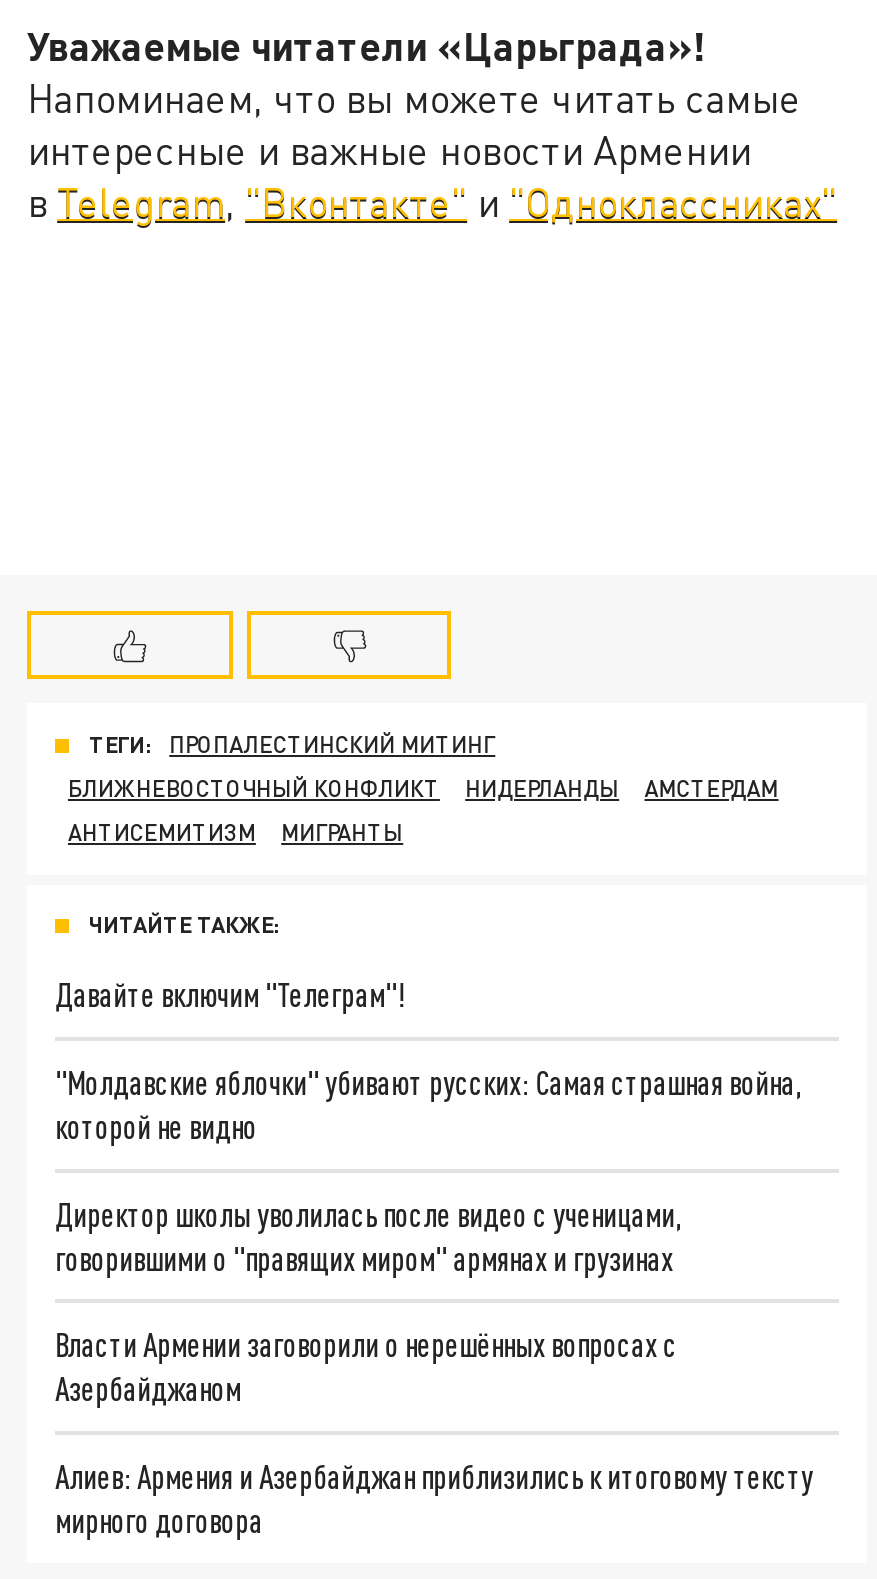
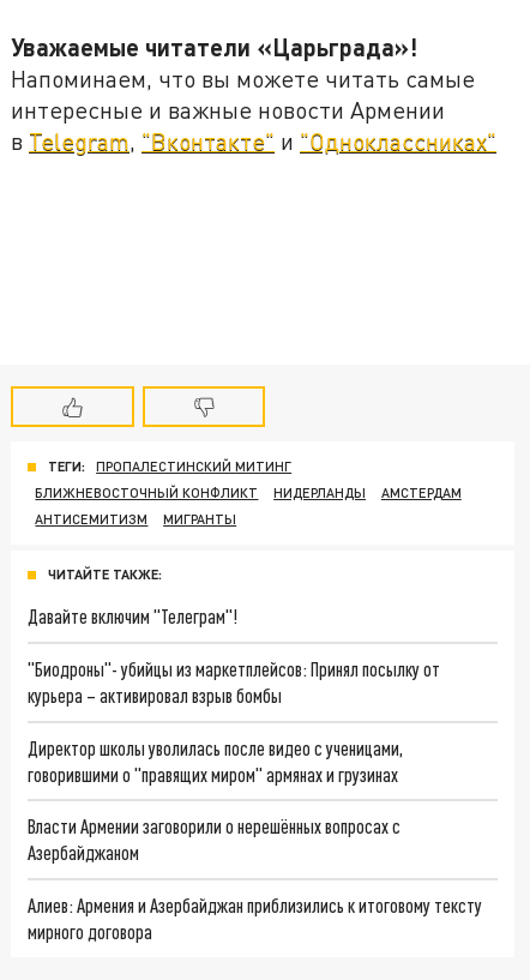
[55,1063,801,1145] "Молдавские яблочки" убивают русских: Самая страшная война, | которой не видно -> [28,657,440,706] "Биодроны"- убийцы из маркетплейсов: Принял посылку от | курьера – активировал взрыв бомбы

